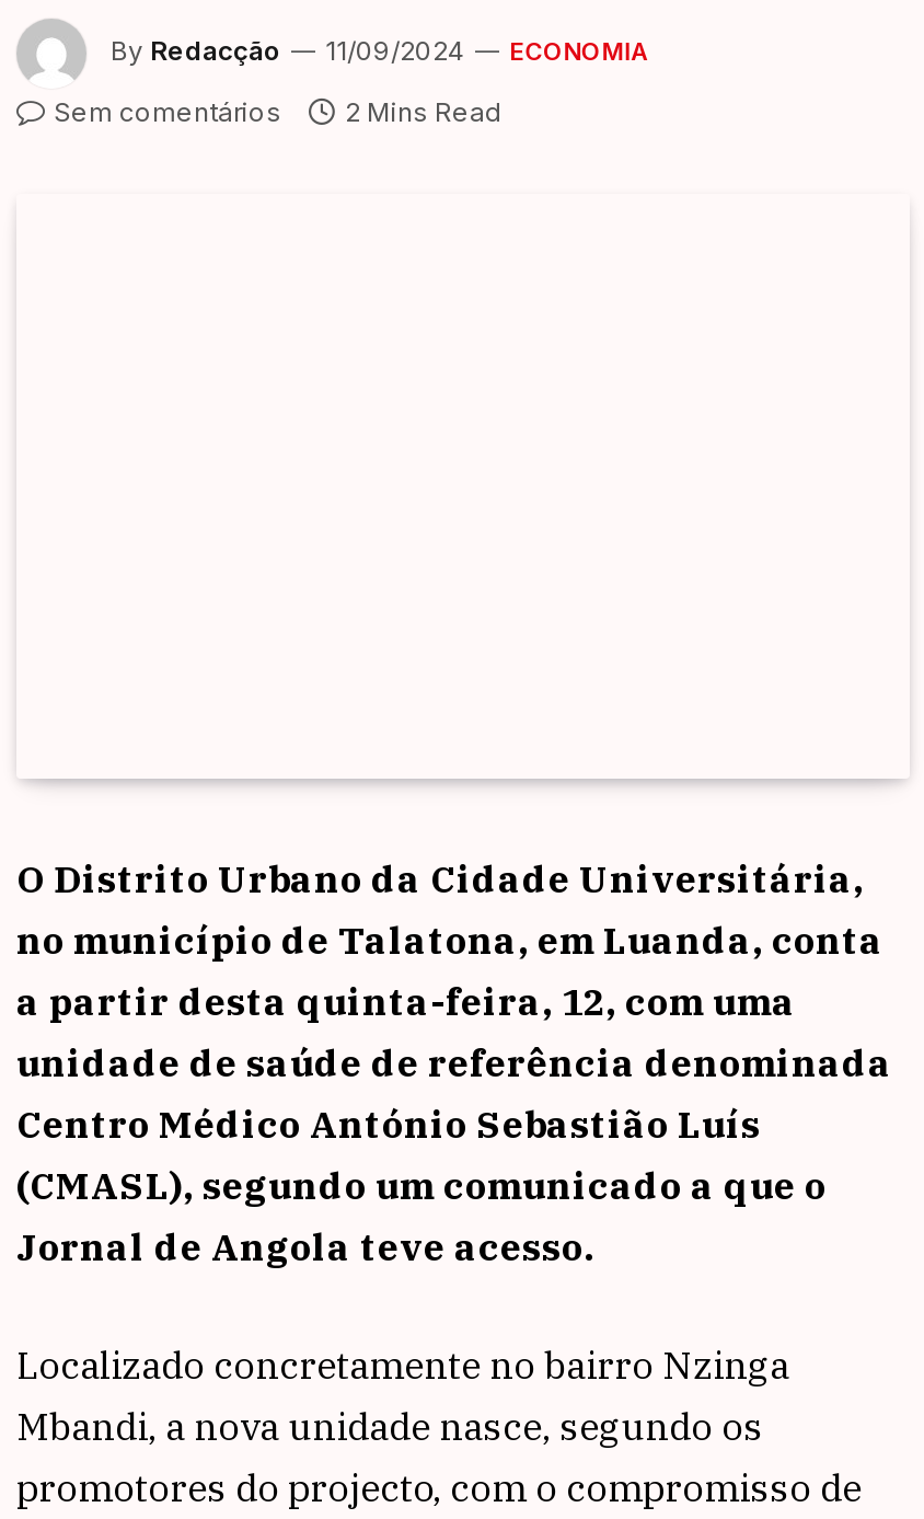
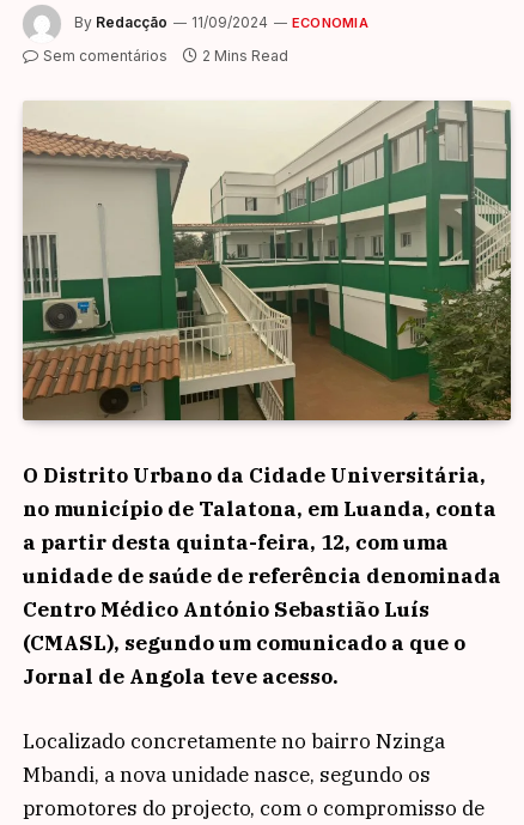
none -> [22,99,512,421] [image]

